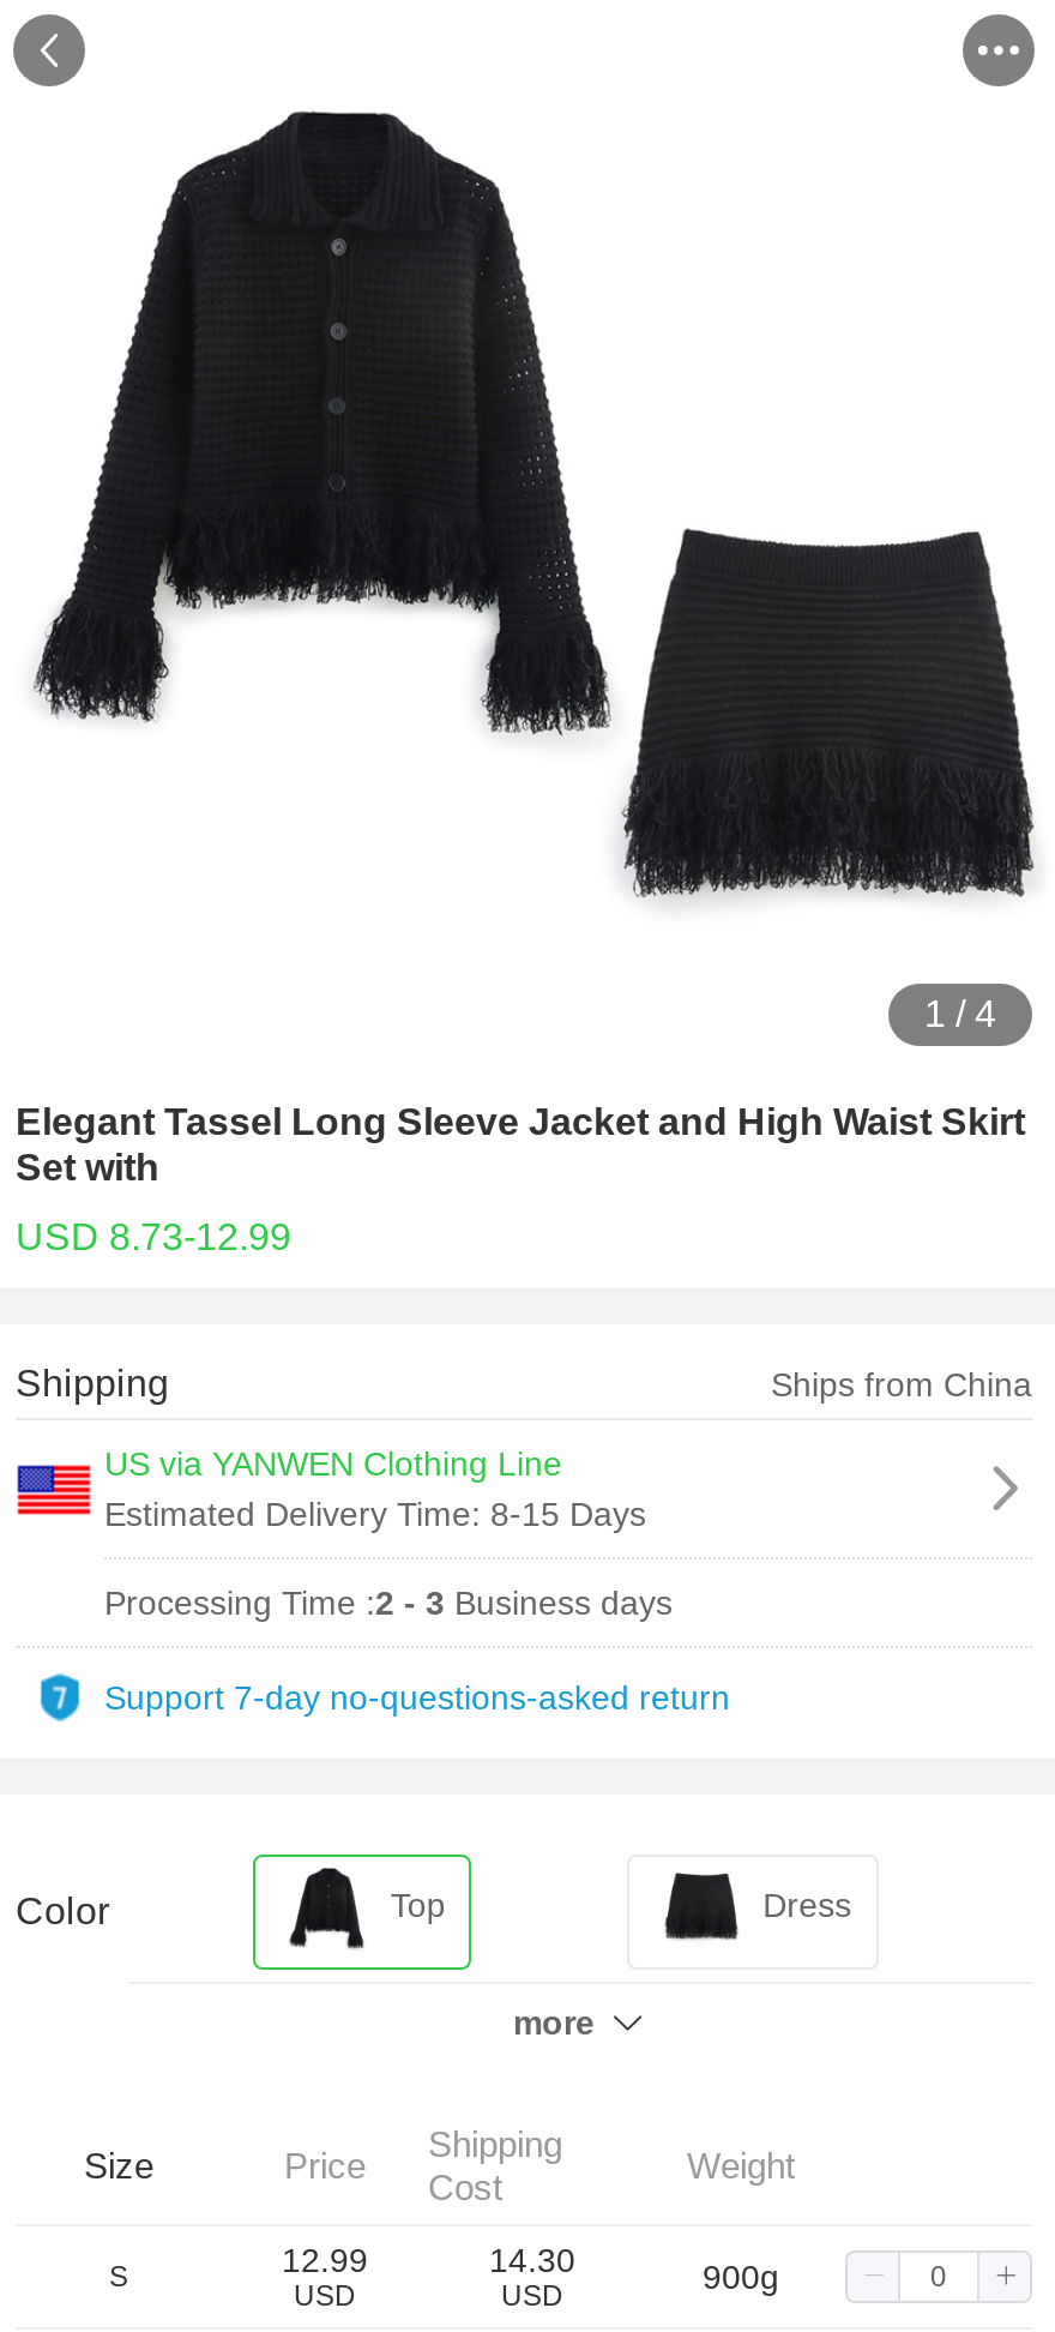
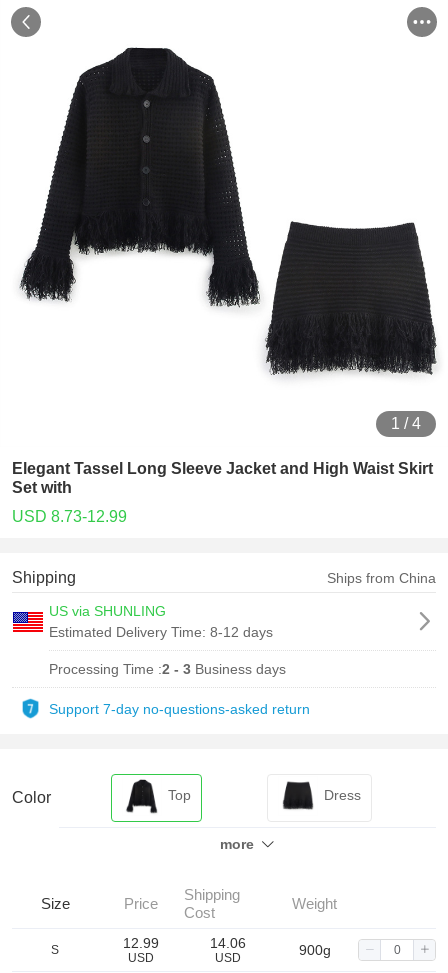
[104,1444,646,1533] US via YANWEN Clothing Line | Estimated Delivery Time: 8-15 Days -> [49,603,273,640] US via SHUNLING | Estimated Delivery Time: 8-12 days
[489,2241,575,2279] 14.30 -> [209,935,245,951] 14.06

